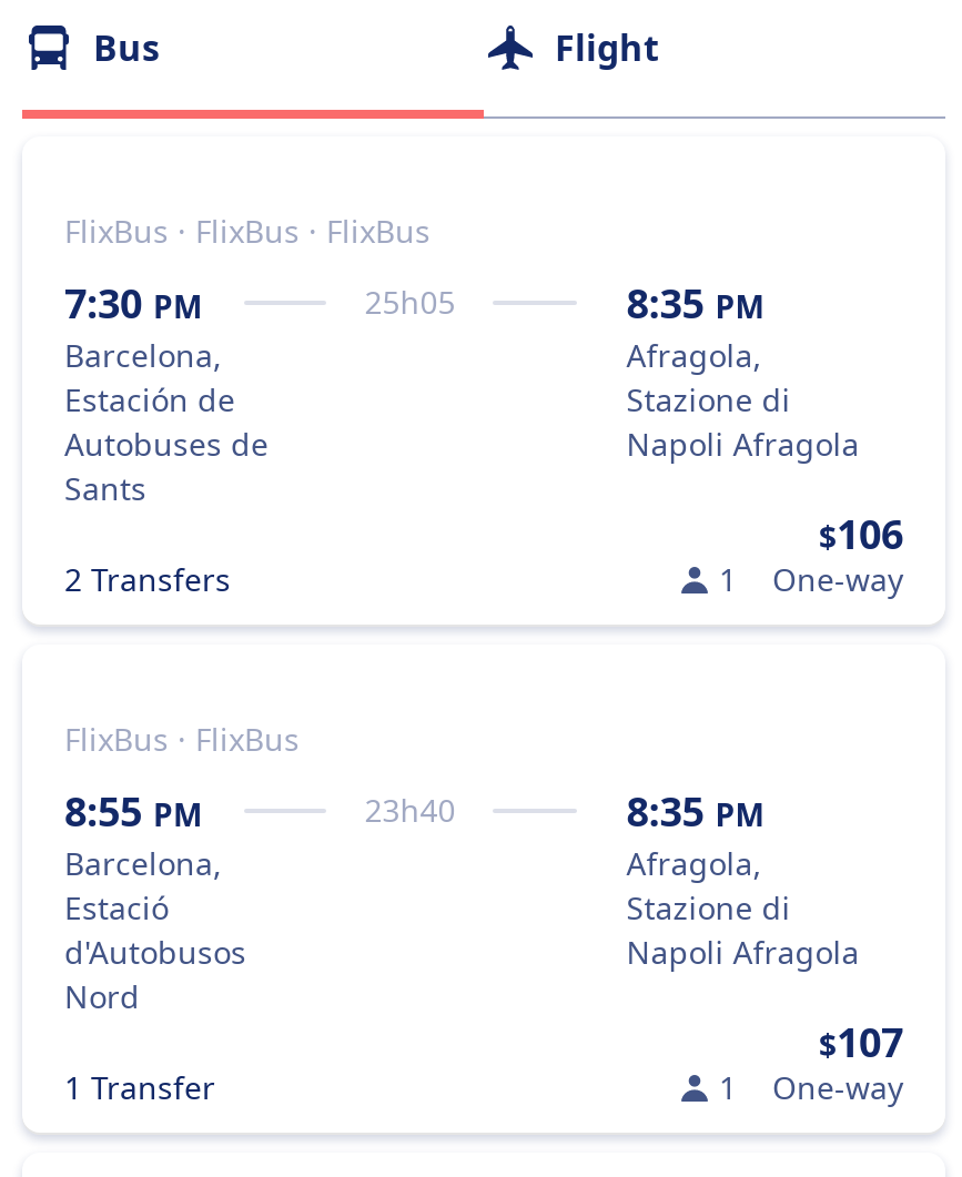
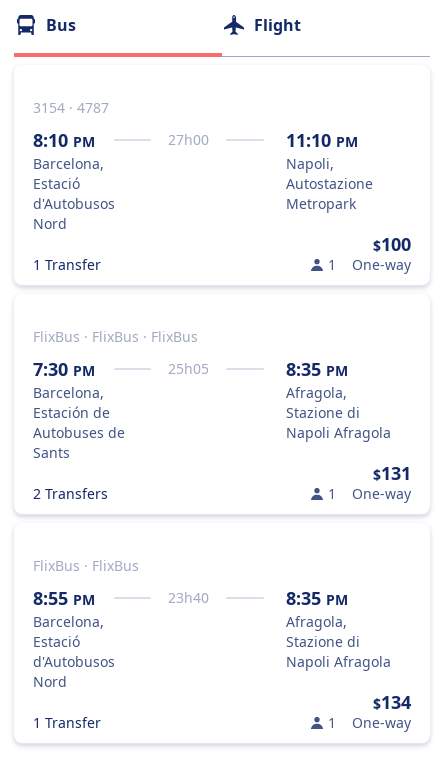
none -> [33,98,209,233] 3154 · 4787 | 8:10 PM | 27h00 | Barcelona, | Estació | d'Autobusos | Nord
none -> [33,128,411,274] 11:10 PM | Napoli, | Autostazione | Metropark | $100 | 1 | One-way | 1 Transfer
[819,507,903,560] $106 -> [373,461,411,485] $131
[819,1015,903,1068] $107 -> [373,690,411,714] $134

